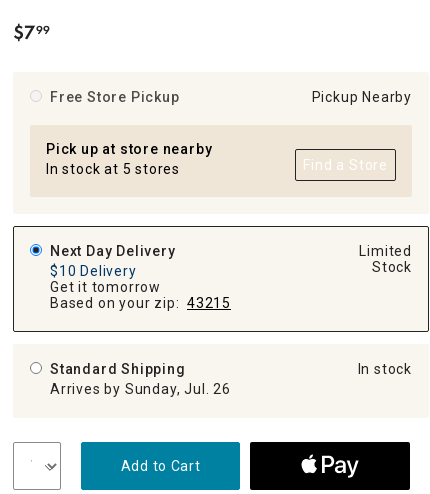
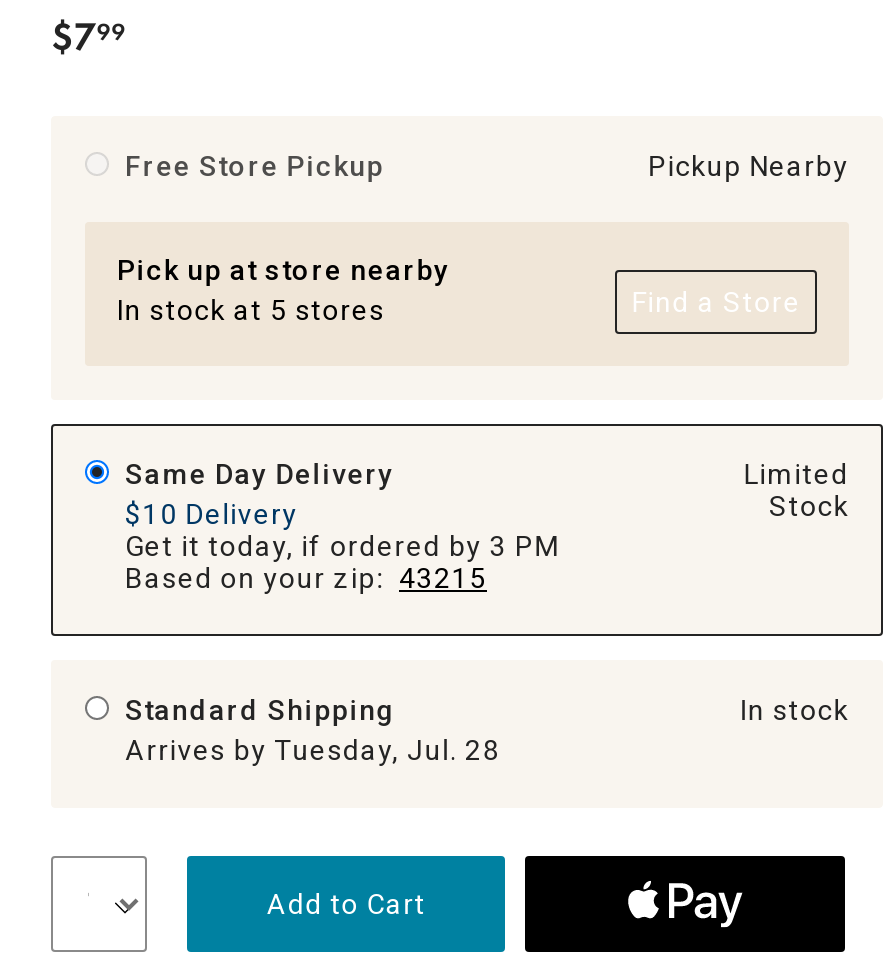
[50,243,176,259] Next Day Delivery -> [125,458,394,490] Same Day Delivery
[50,279,161,295] Get it tomorrow -> [125,530,560,562] Get it today, if ordered by 3 PM
[50,381,231,397] Arrives by Sunday, Jul. 26 -> [125,734,500,766] Arrives by Tuesday, Jul. 28

